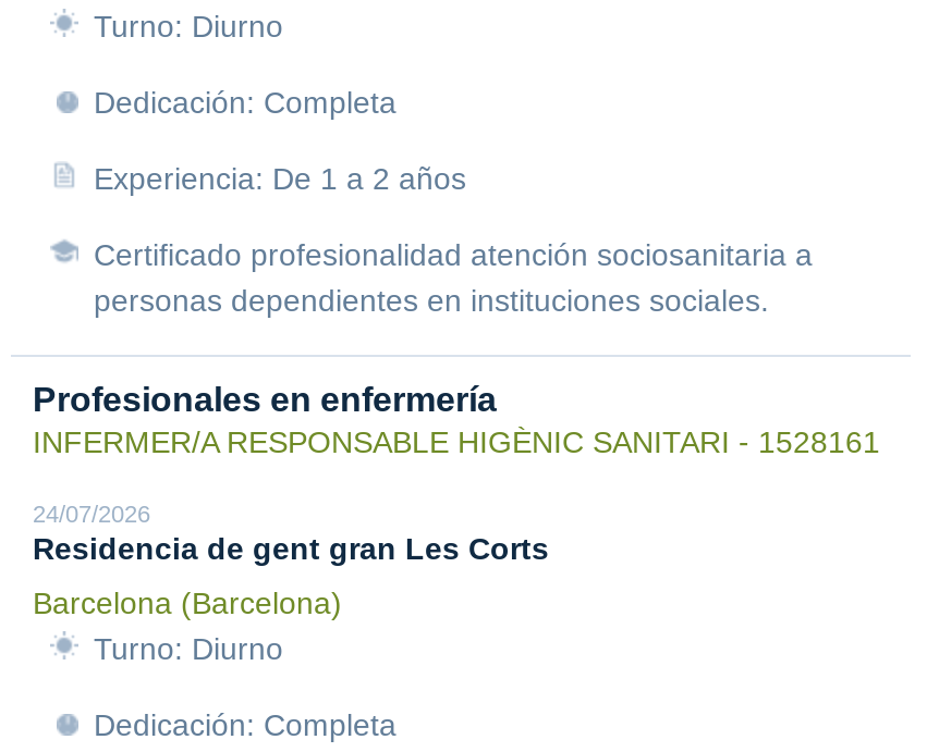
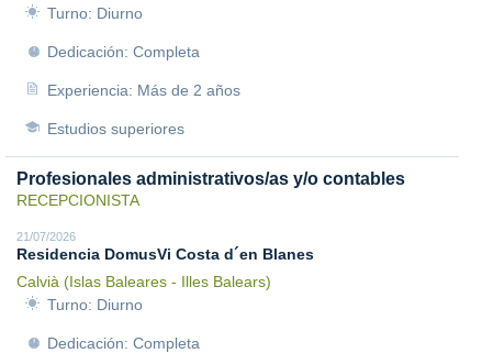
[94,161,466,196] Experiencia: De 1 a 2 años -> [47,81,240,99] Experiencia: Más de 2 años
[94,237,813,318] Certificado profesionalidad atención sociosanitaria a | personas dependientes en instituciones sociales. -> [47,120,184,137] Estudios superiores
[33,381,880,459] Profesionales en enfermería | INFERMER/A RESPONSABLE HIGÈNIC SANITARI - 1528161 -> [16,169,405,209] Profesionales administrativos/as y/o contables | RECEPCIONISTA
[33,501,549,566] 24/07/2026 | Residencia de gent gran Les Corts -> [16,230,314,263] 21/07/2026 | Residencia DomusVi Costa d´en Blanes
[33,585,342,620] Barcelona (Barcelona) -> [16,273,271,290] Calvià (Islas Baleares - Illes Balears)

